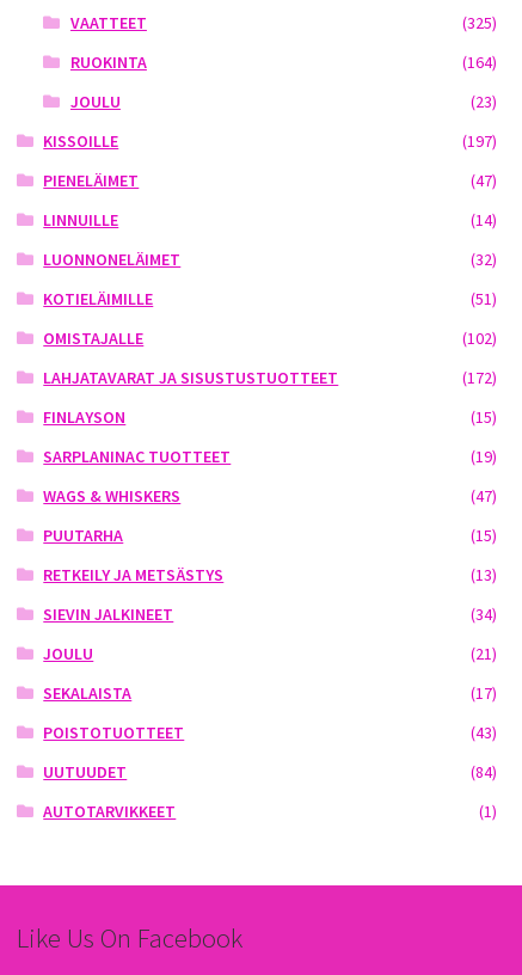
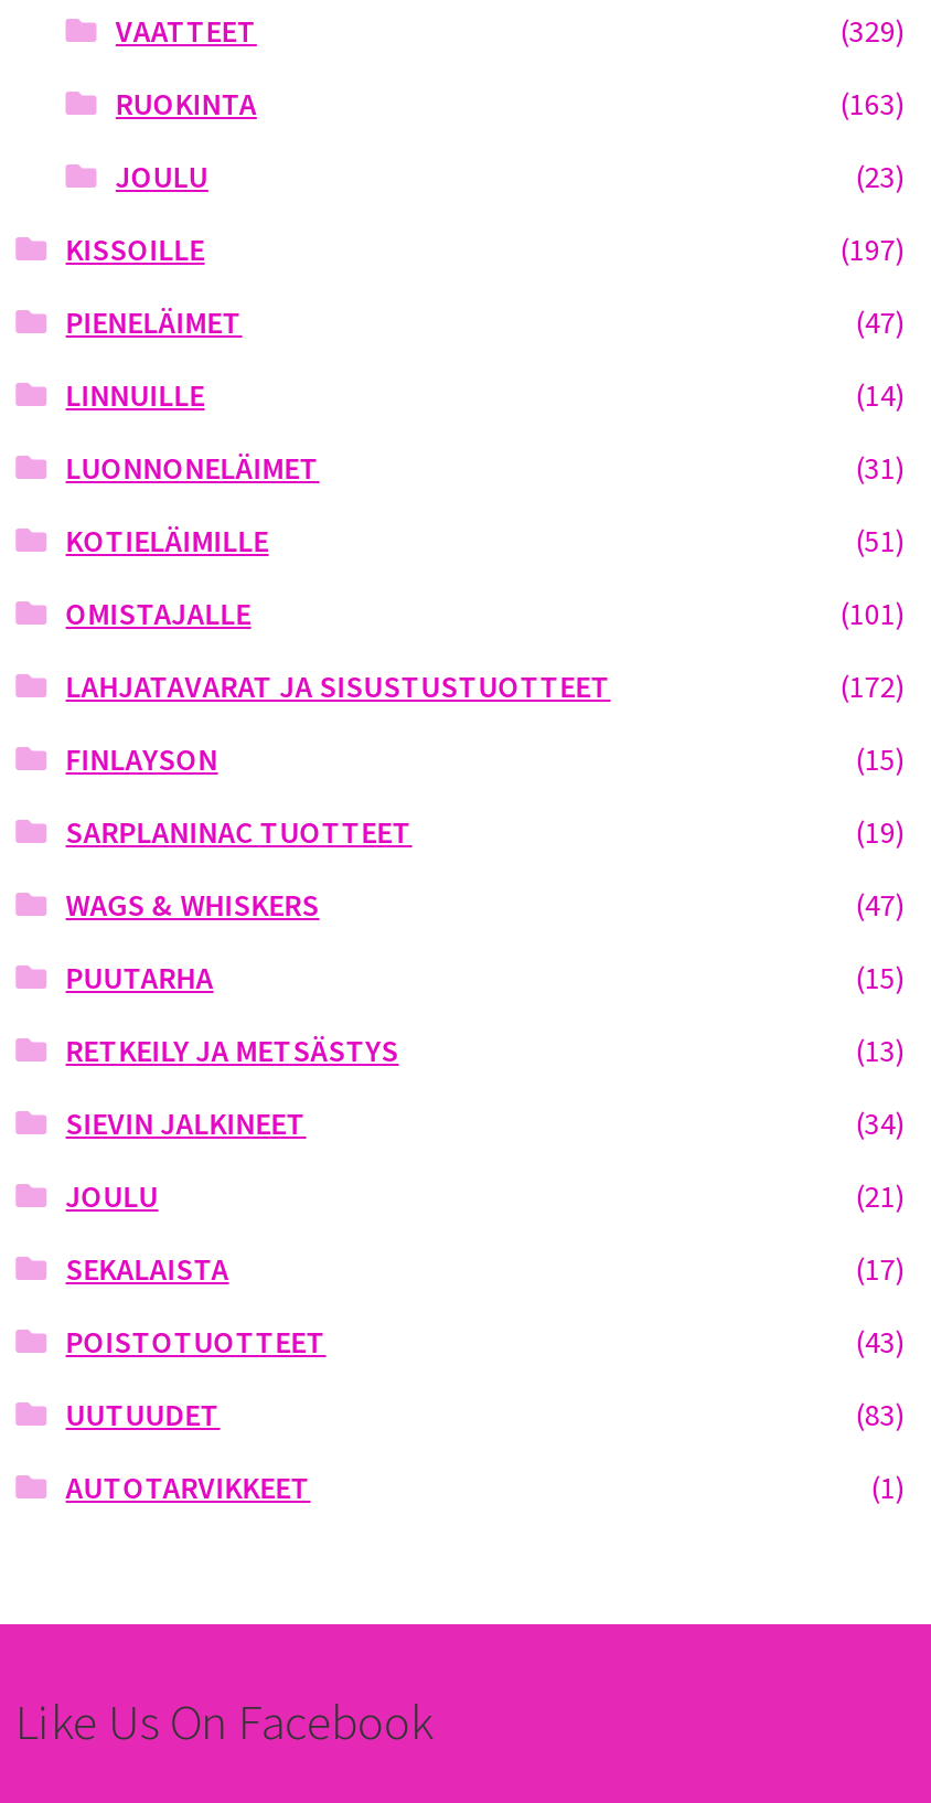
[463,12,497,33] (325) -> [840,11,904,51] (329)
[463,51,497,73] (164) -> [840,84,904,123] (163)
[471,248,497,270] (32) -> [856,448,904,487] (31)
[463,327,497,349] (102) -> [840,593,904,633] (101)
[471,761,497,783] (84) -> [856,1395,904,1434] (83)

